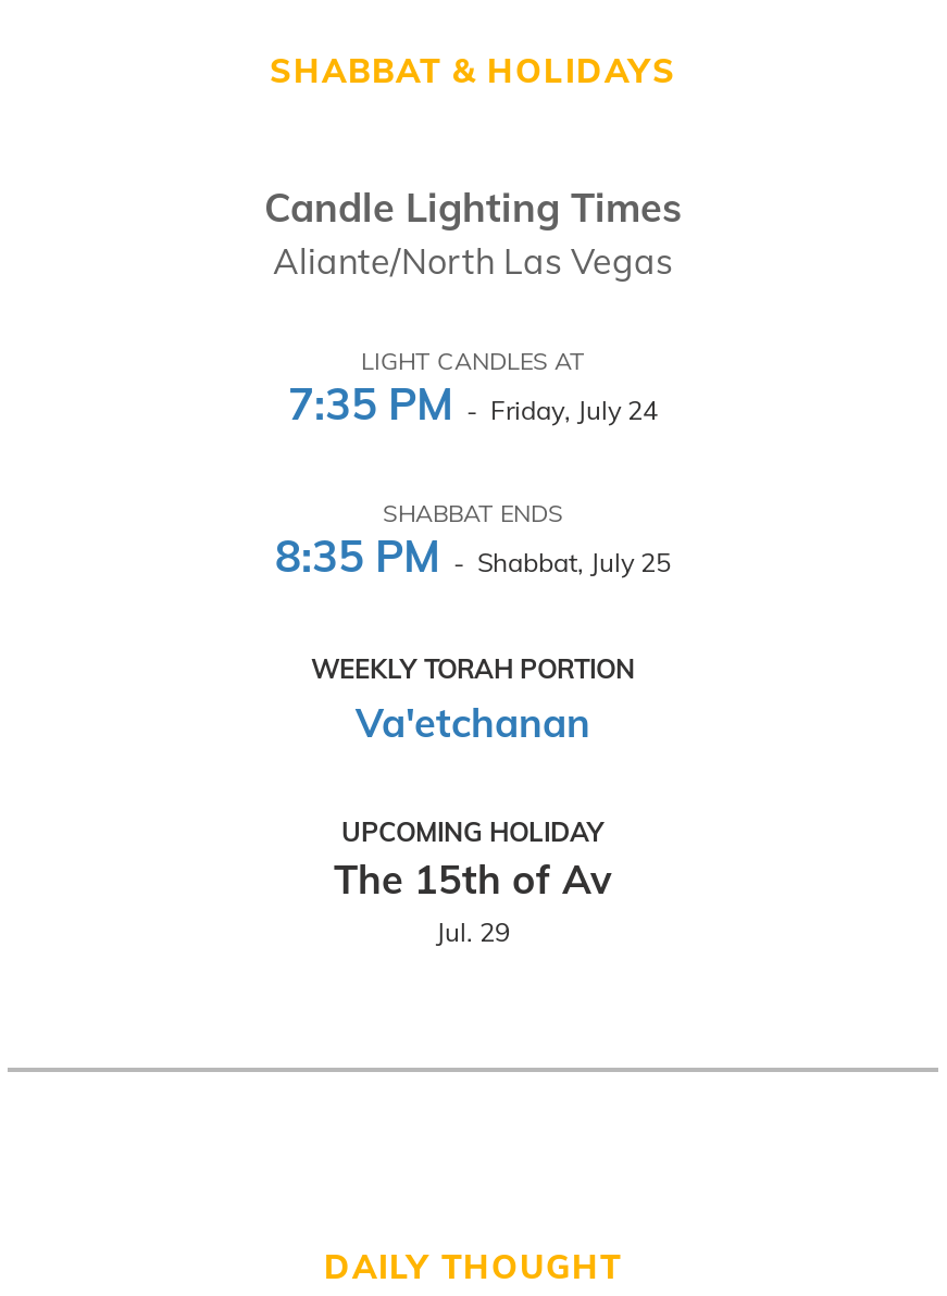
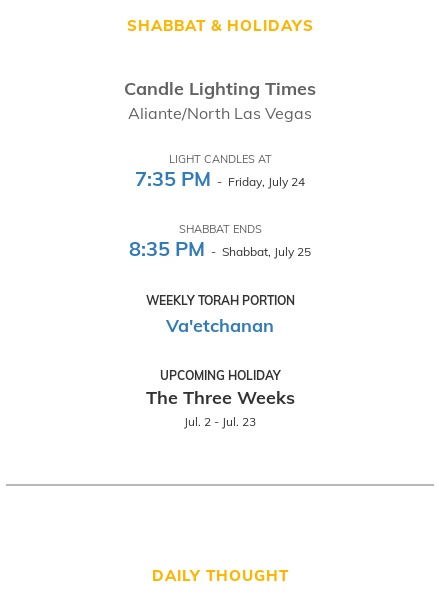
[334,854,612,947] The 15th of Av | Jul. 29 -> [145,386,294,429] The Three Weeks | Jul. 2 - Jul. 23

